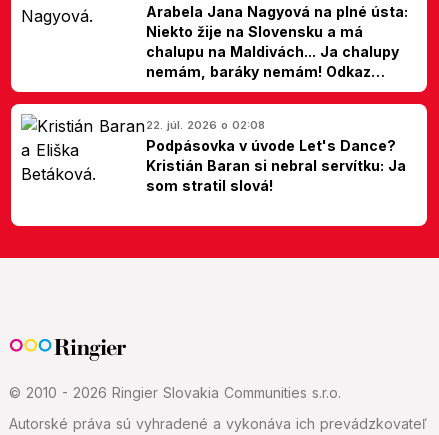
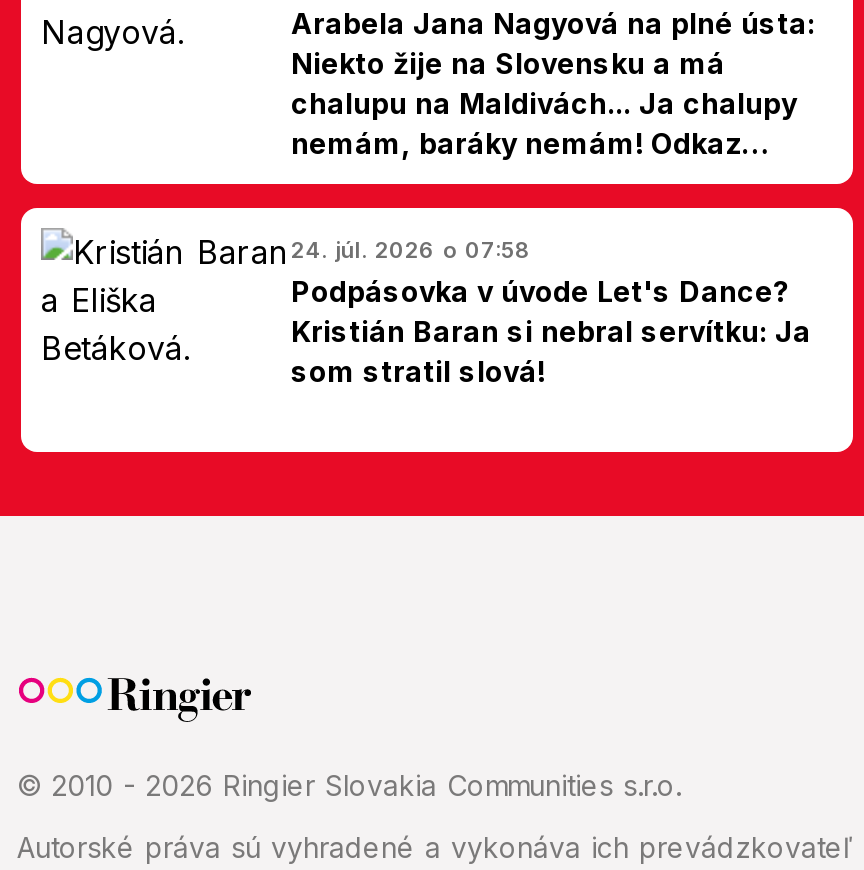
[146,118,265,132] 22. júl. 2026 o 02:08 -> [291,236,529,264] 24. júl. 2026 o 07:58

